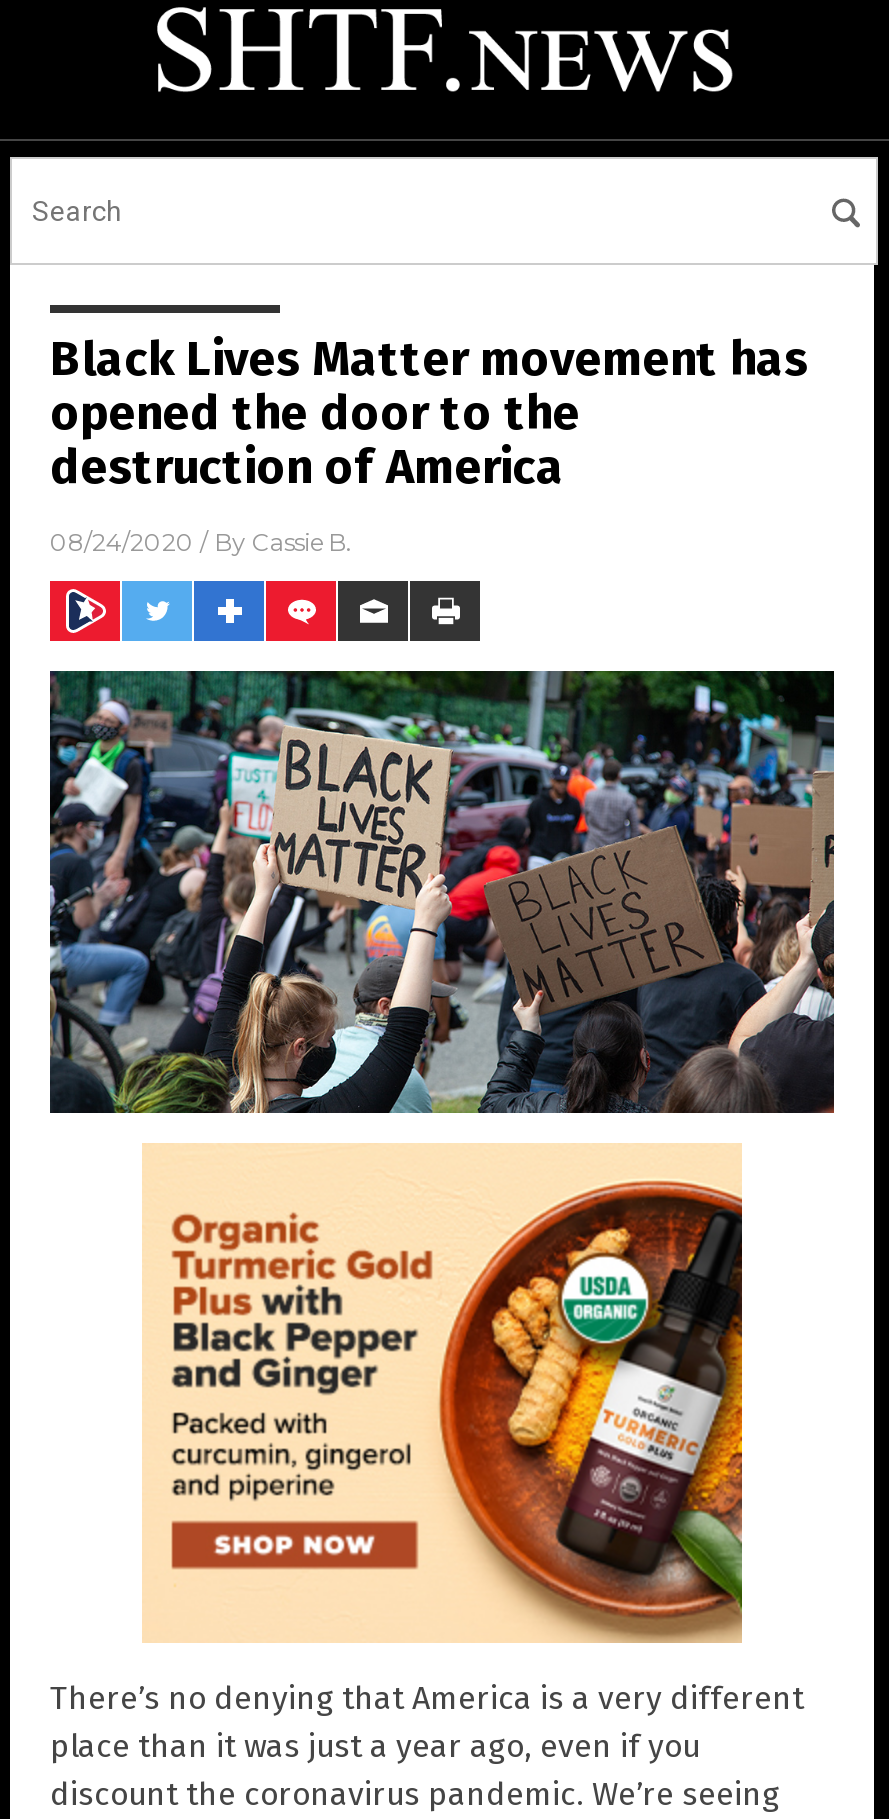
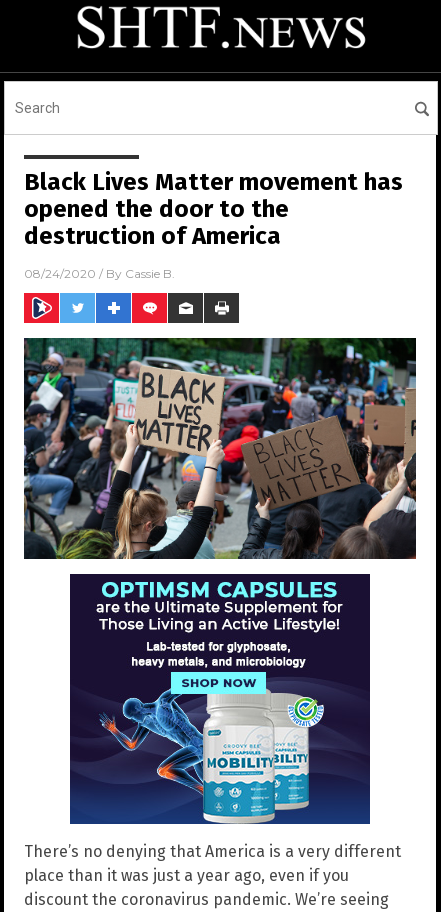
[142,1143,744,1645] [image] -> [69,573,371,825] [image]

